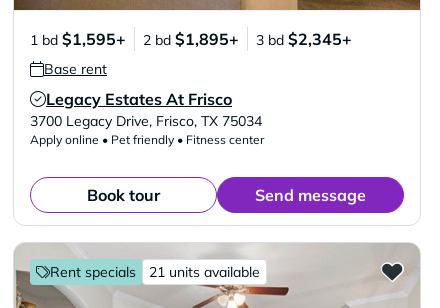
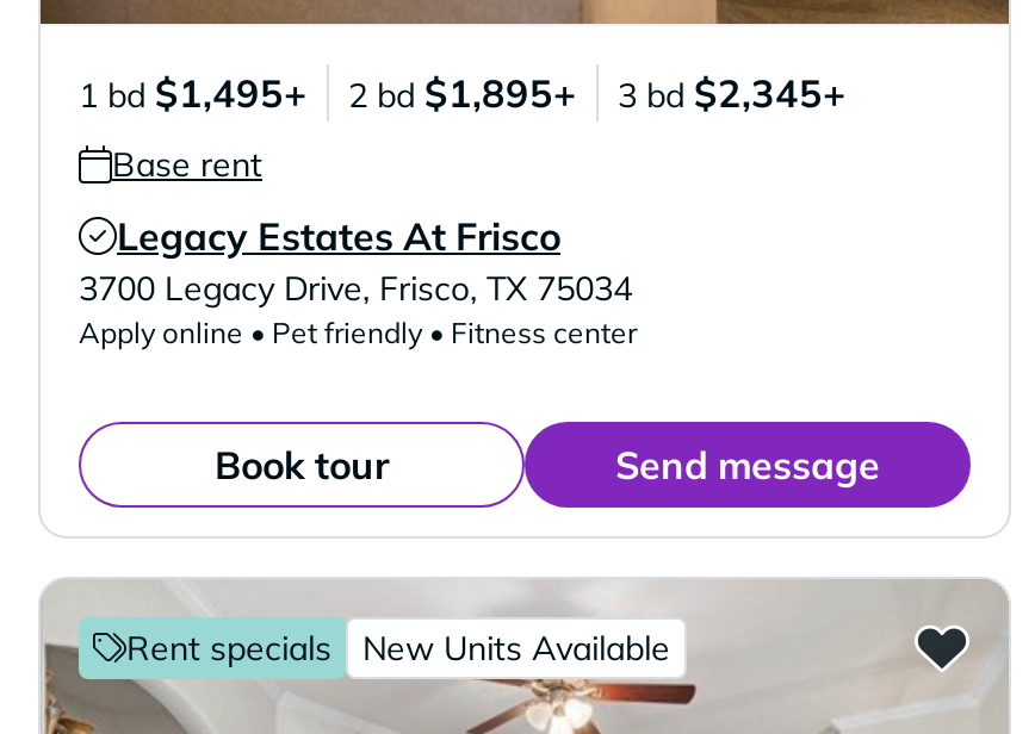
[30,29,352,49] 1 bd $1,595+ 2 bd $1,895+ 3 bd $2,345+ -> [79,69,847,117] 1 bd $1,495+ 2 bd $1,895+ 3 bd $2,345+
[149,263,260,281] 21 units available -> [362,627,670,670] New Units Available

